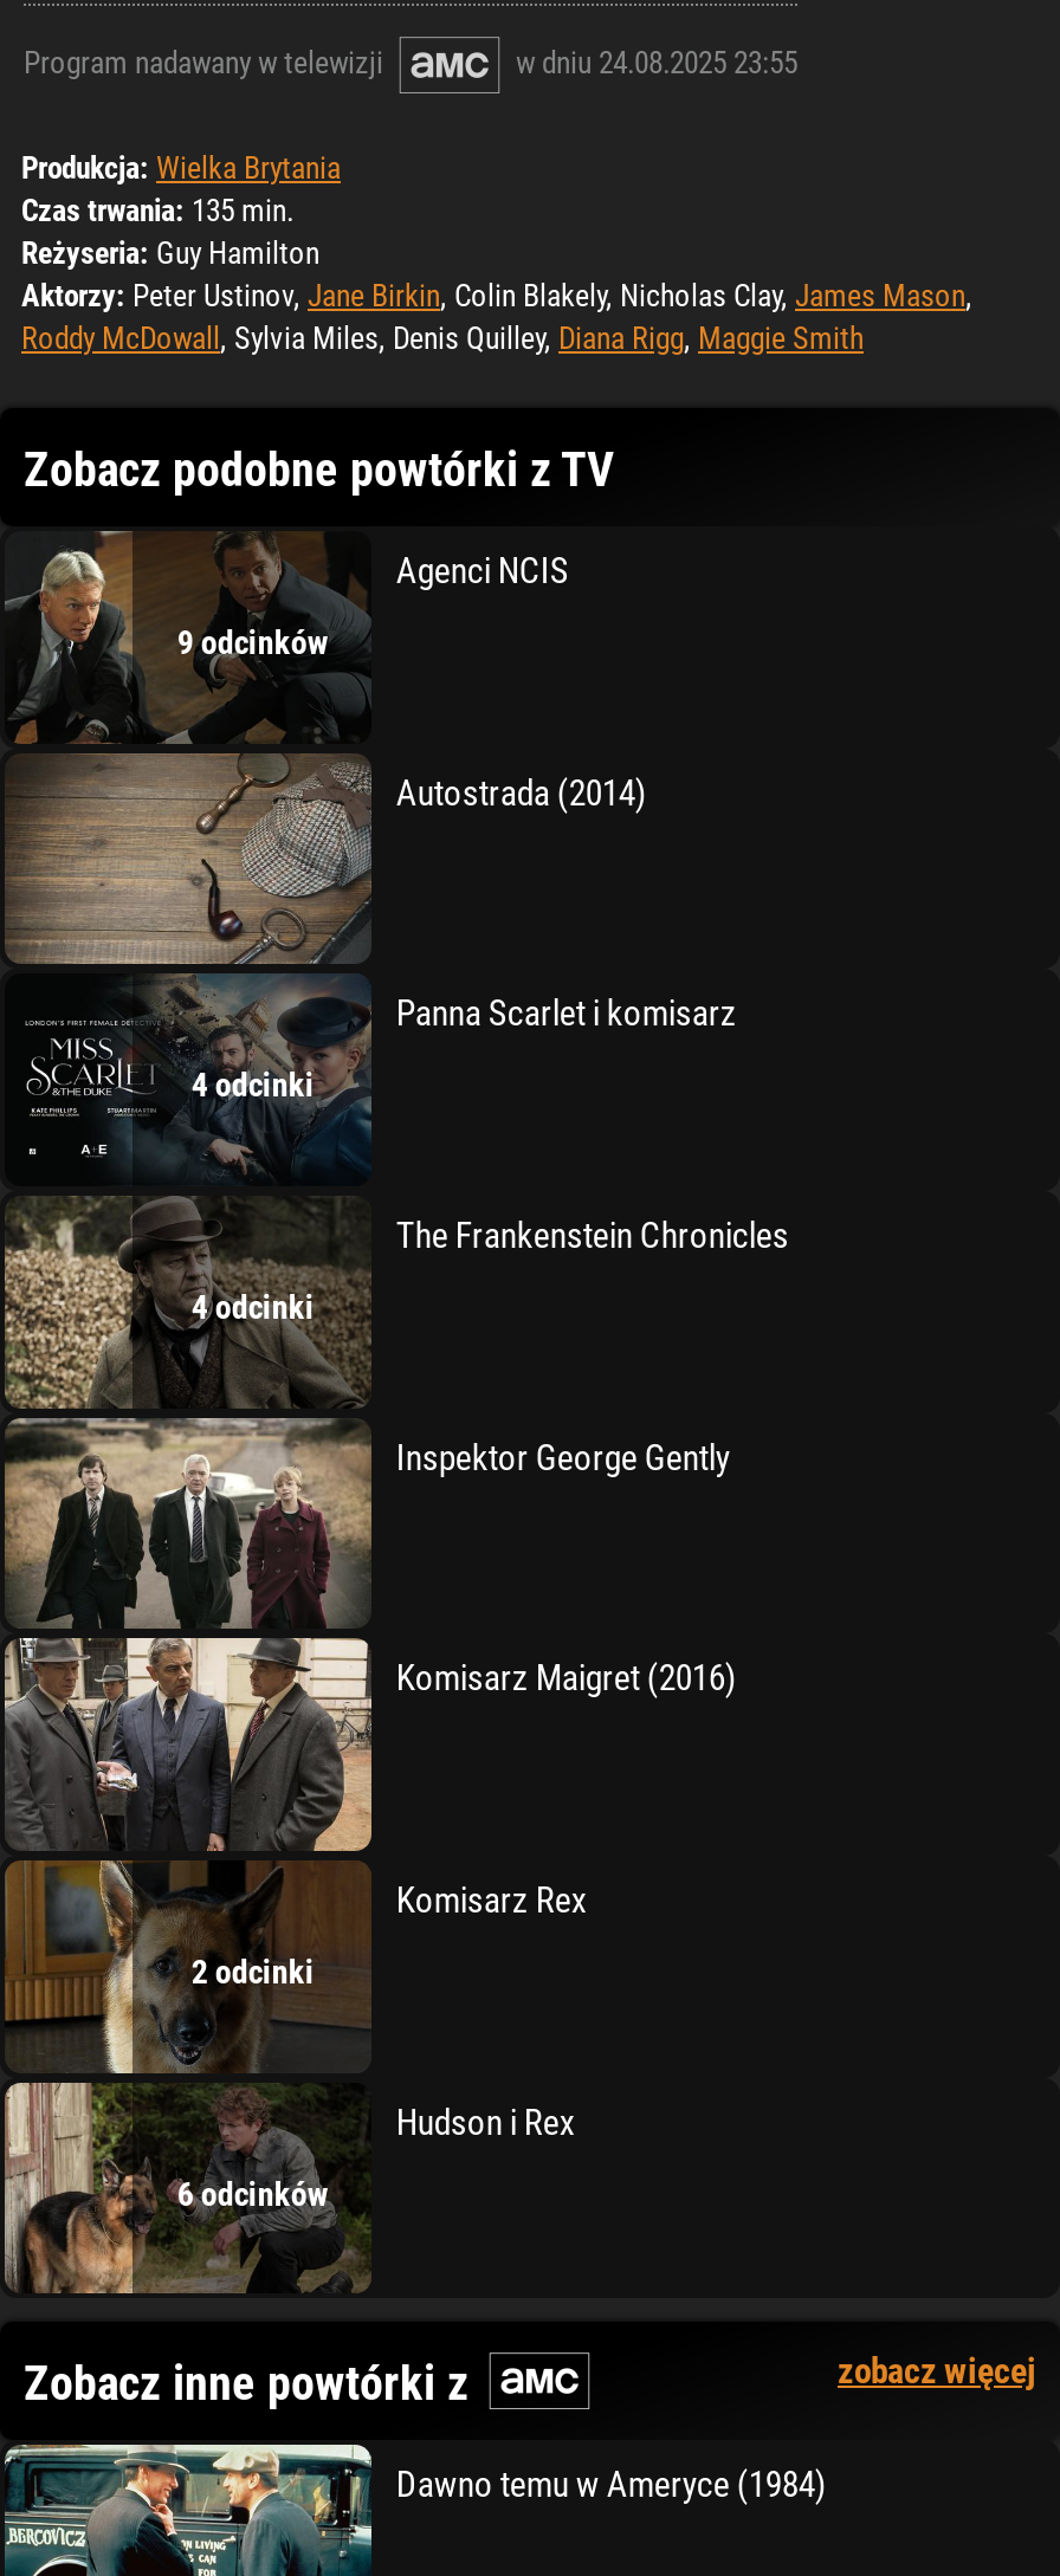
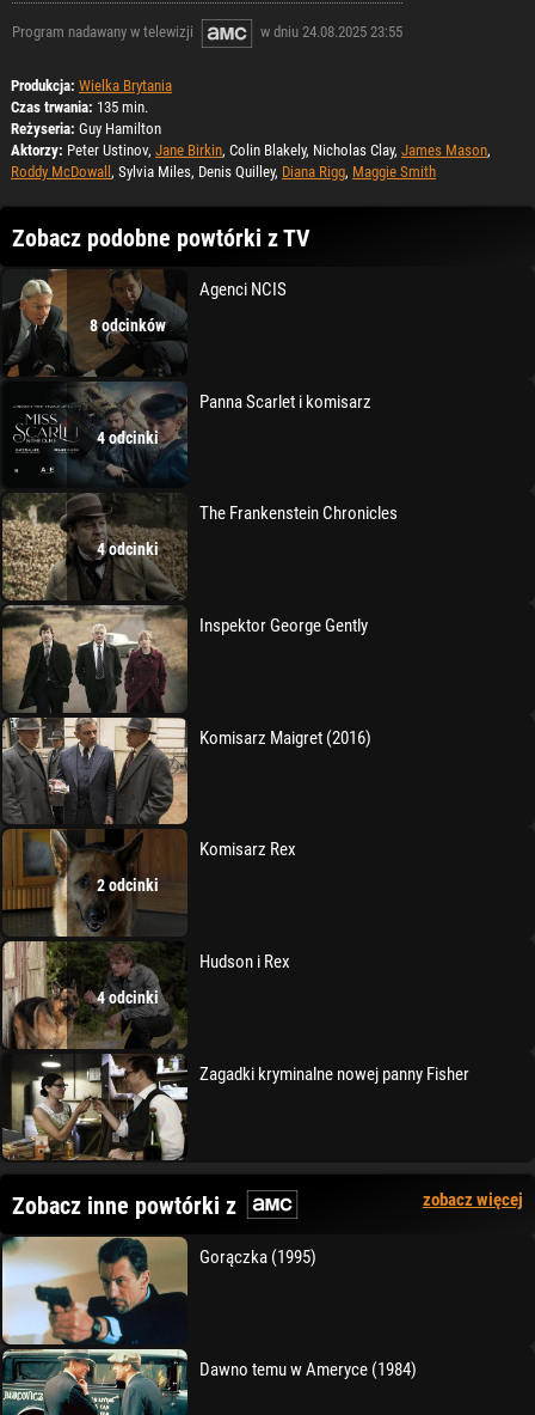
[177,623,329,661] 9 odcinków -> [89,316,166,335] 8 odcinków
[7,753,647,966] [image] | Autostrada (2014) -> none
moved [191,993,789,2144] -> [97,391,398,972]: 4 odcinki | Panna Scarlet i komisarz | 4 odcinki | ... | Komisarz Rex | Hudson i Rex
none -> [4,1053,470,1161] [image] | Zagadki kryminalne nowej panny Fisher
[177,2174,329,2212] 6 odcinków -> [97,988,159,1007] 4 odcinki
none -> [4,1236,317,1358] [image] | Gorączka (1995)

